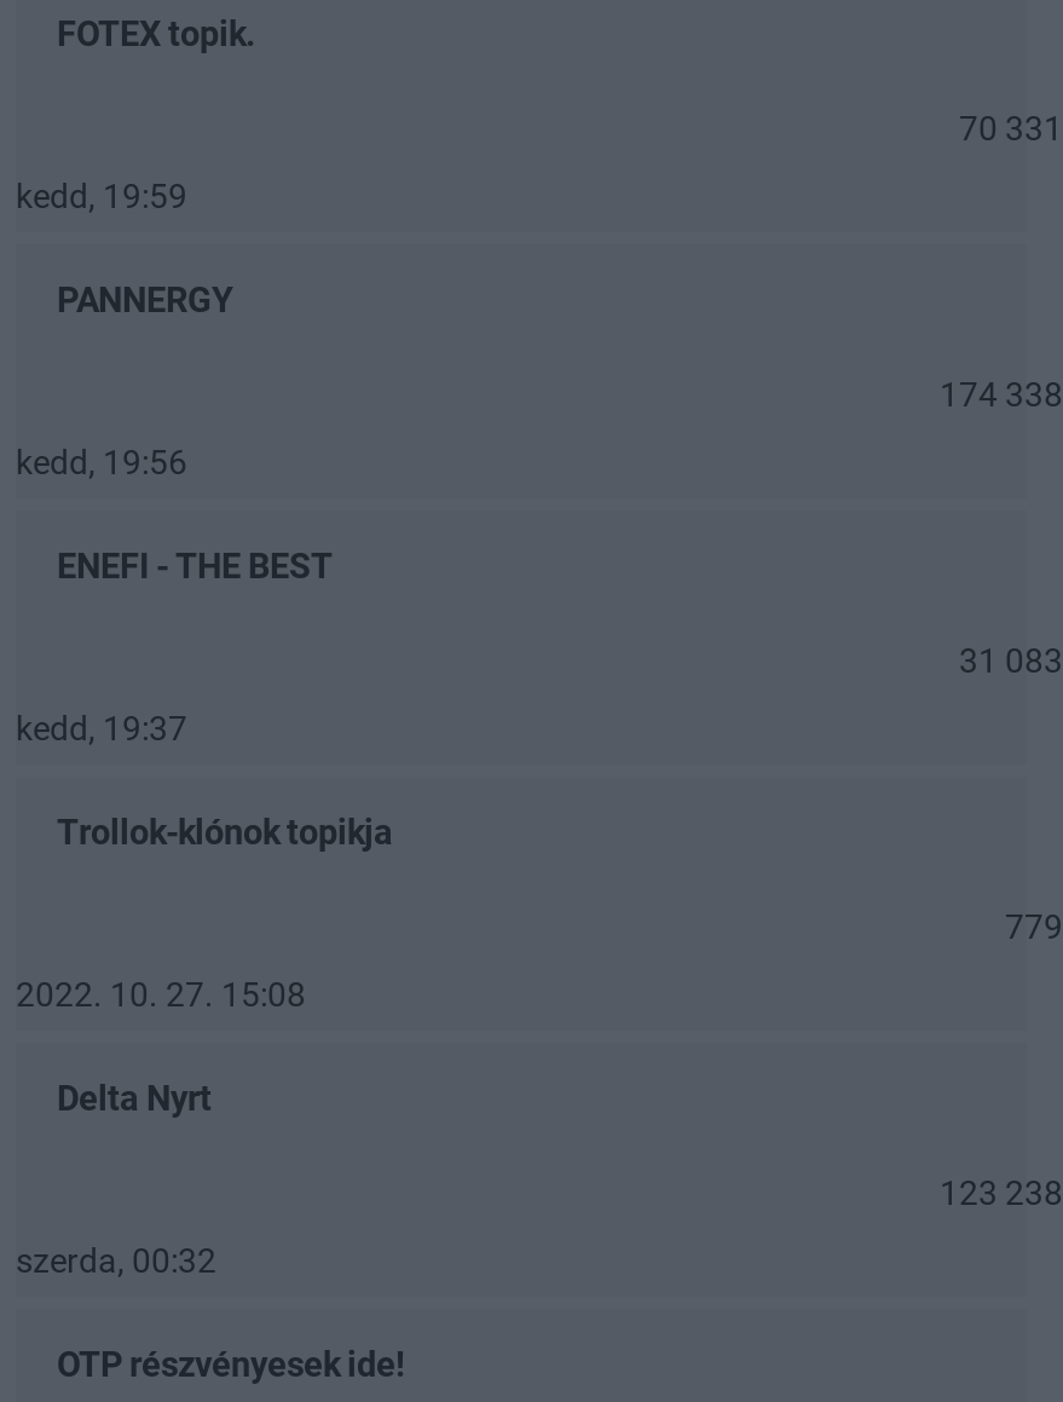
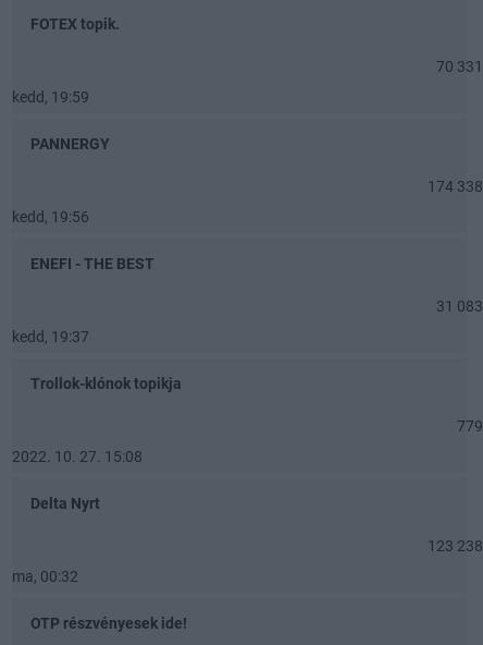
[16,1240,216,1279] szerda, 00:32 -> [12,567,78,585] ma, 00:32

